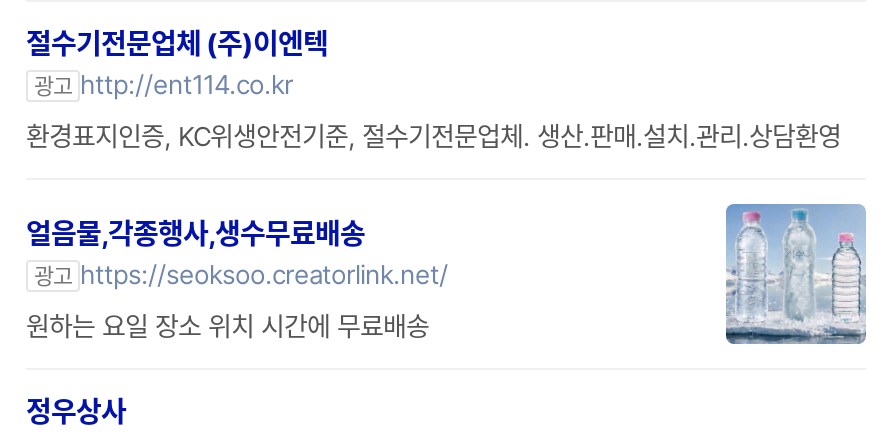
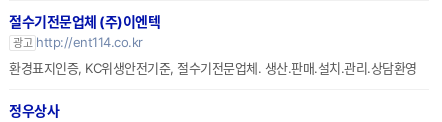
[724,202,868,346] [image] -> none
[26,217,448,343] 얼음물,각종행사,생수무료배송 | 광고 https://seoksoo.creatorlink.net/ | 원하는 요일 장소 위치 시간에 무료배송 -> none

